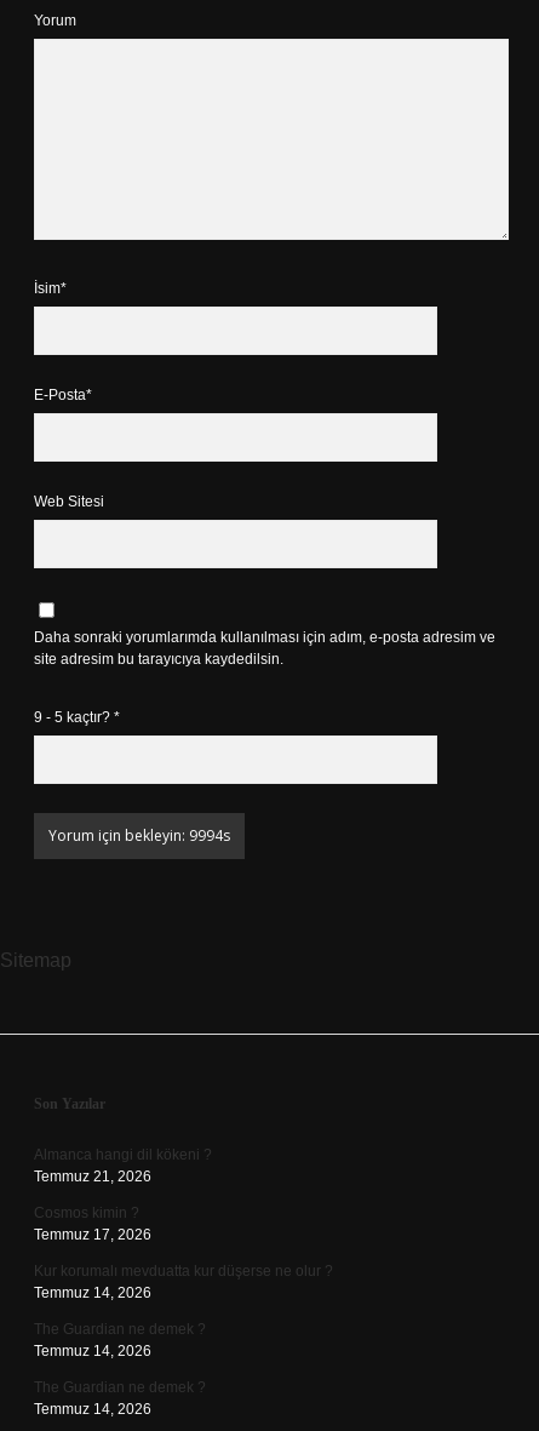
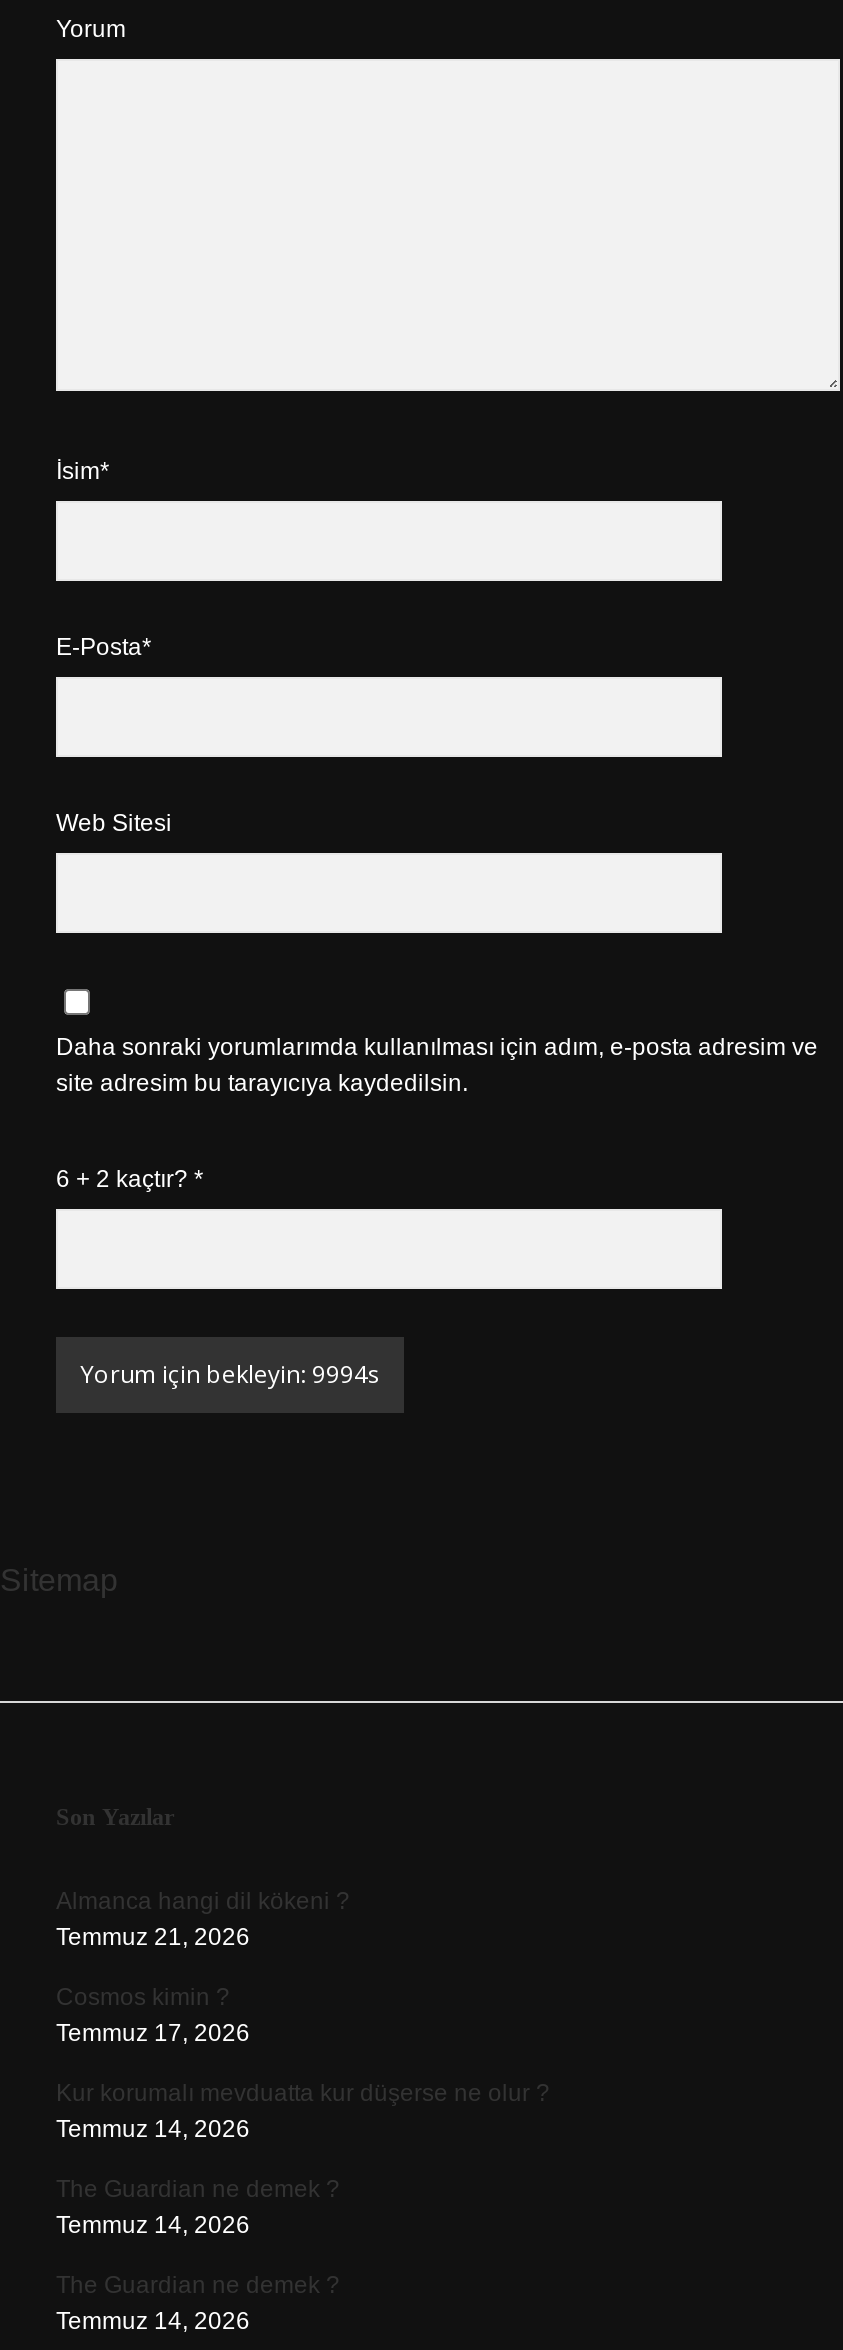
[34,709,120,726] 9 - 5 kaçtır? * -> [56,1165,204,1193] 6 + 2 kaçtır? *

